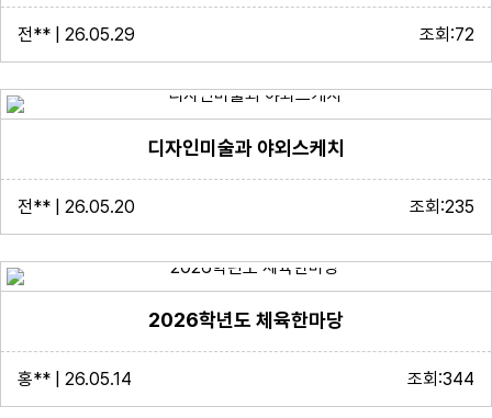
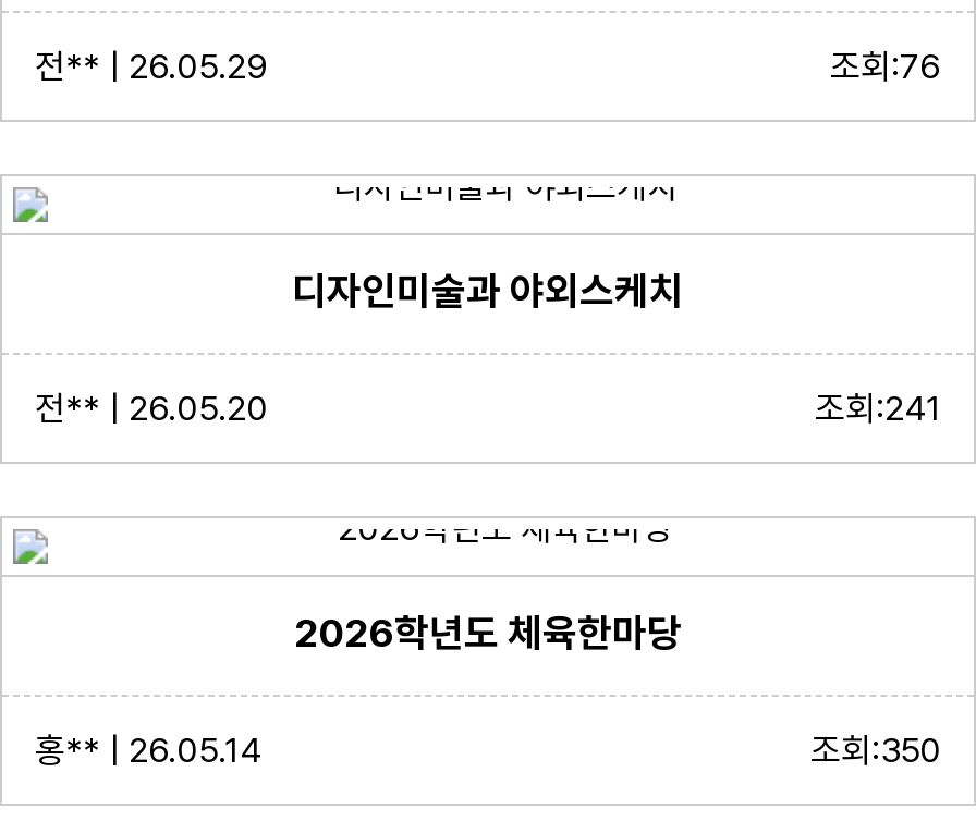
[420,24,474,45] 조회:72 -> [830,45,941,87] 조회:76
[410,196,474,217] 조회:235 -> [815,388,941,429] 조회:241
[407,369,474,390] 조회:344 -> [810,730,941,772] 조회:350

